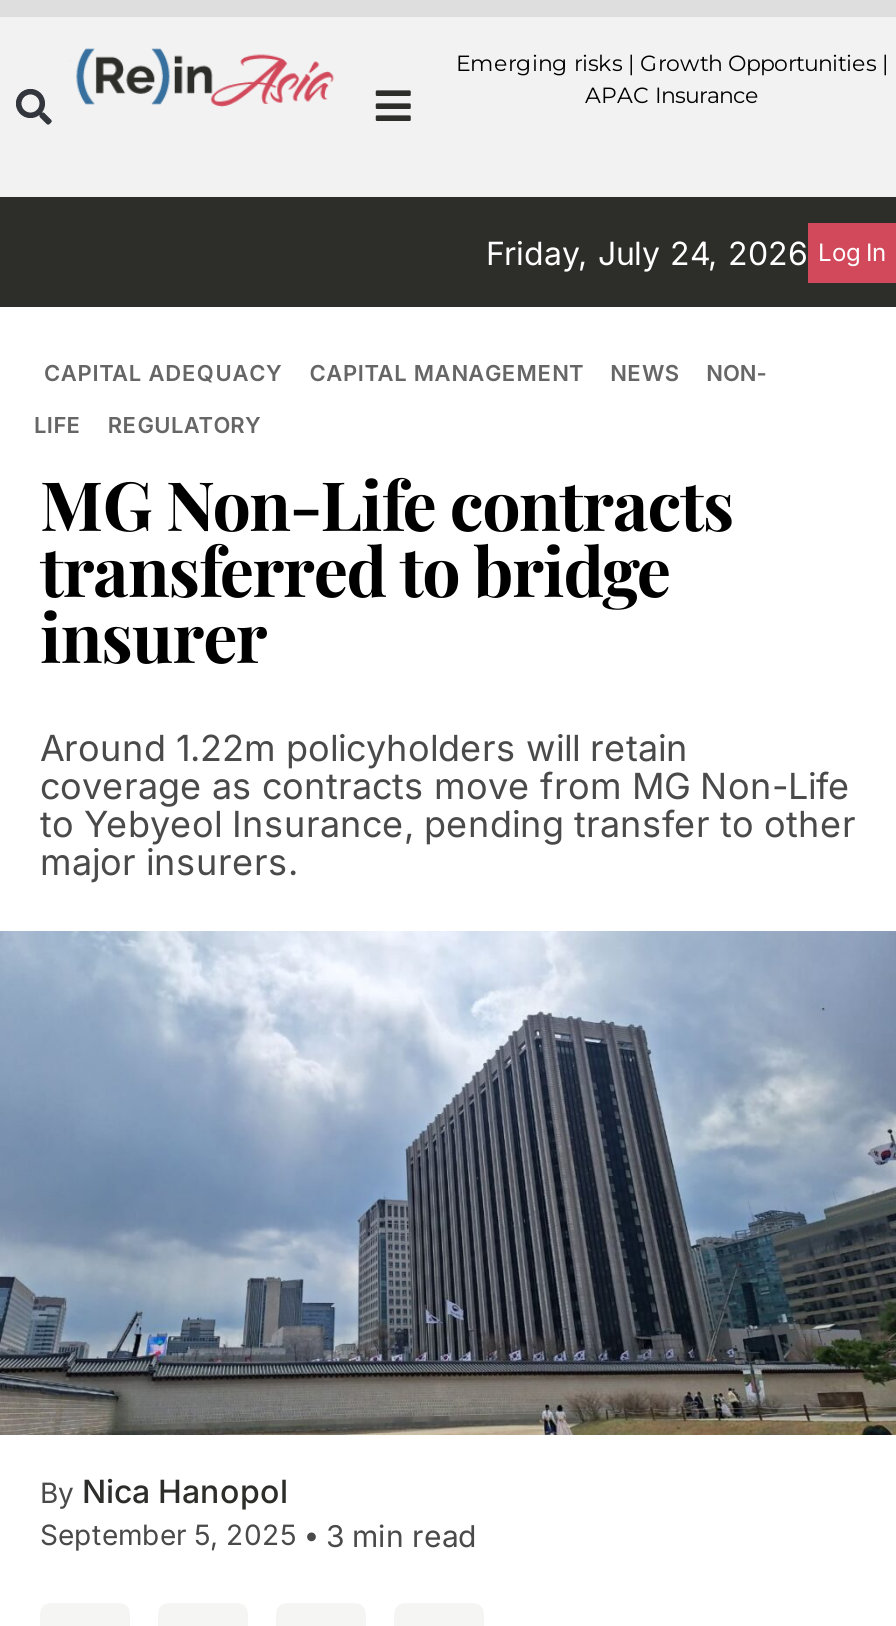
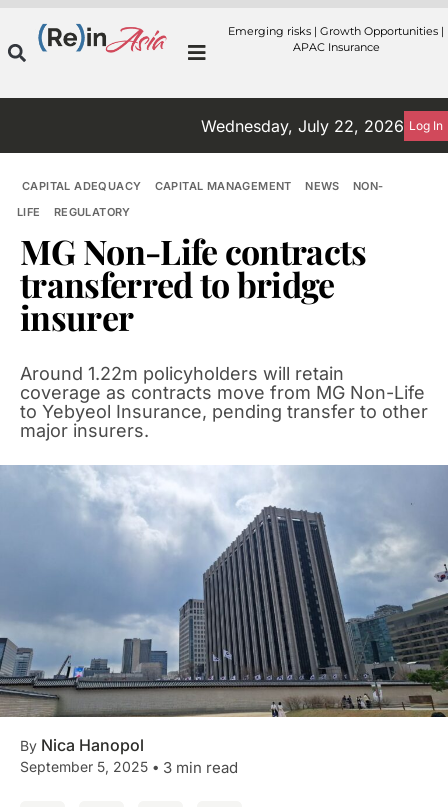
[486,233,886,273] Friday, July 24, 2026 Log In -> [201,116,443,136] Wednesday, July 22, 2026 Log In

